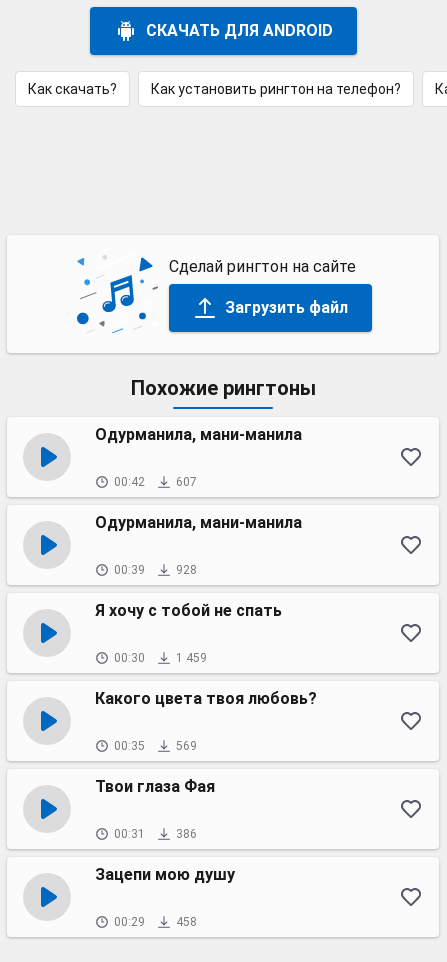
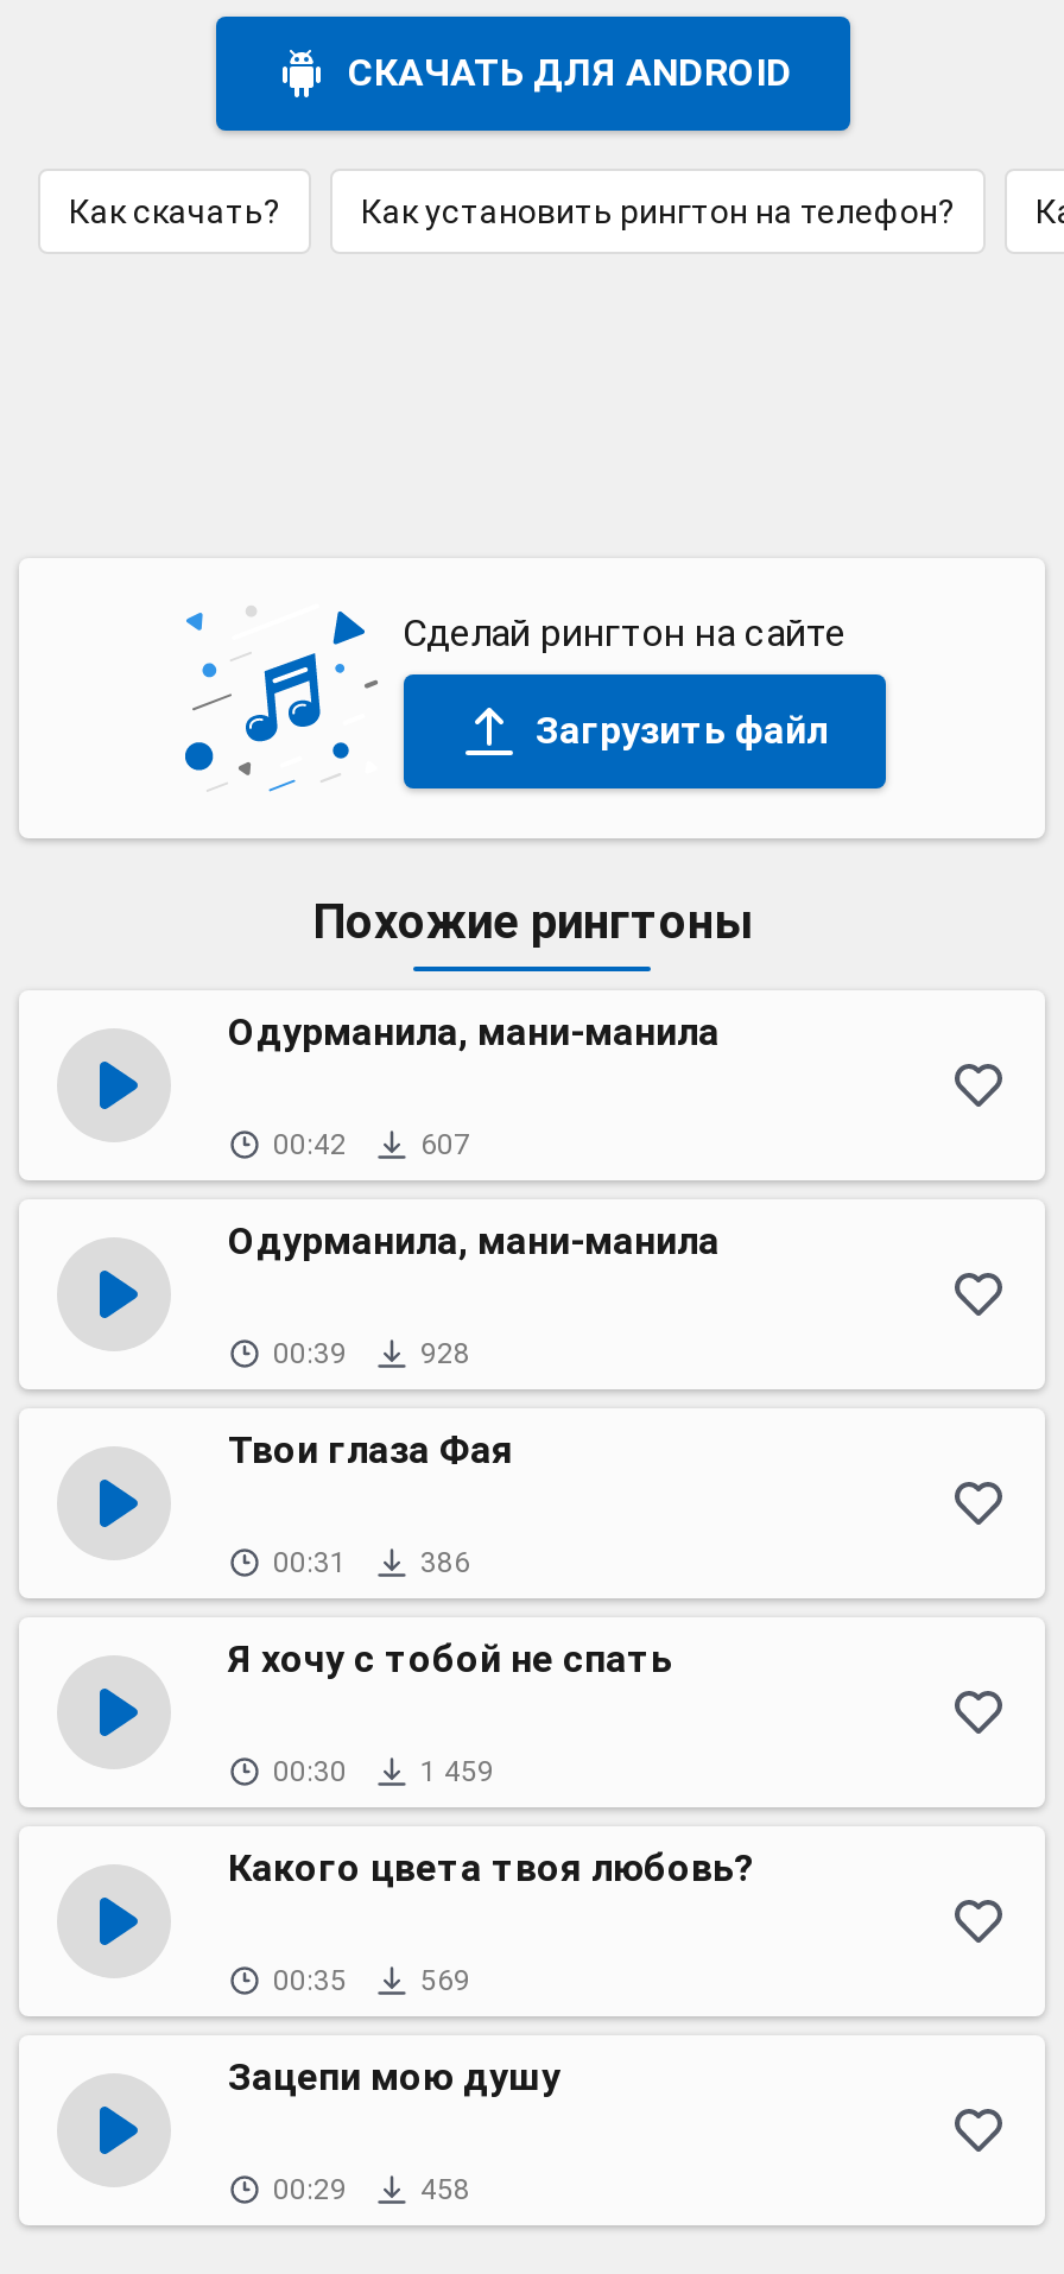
moved [95,601,317,753] -> [228,1636,755,1997]: Я хочу с тобой не спать | 00:30 | 1 459 | Какого цвета твоя любовь? | 00:35 | 569
moved [95,777,215,841] -> [228,1427,513,1579]: Твои глаза Фая | 00:31 | 386

